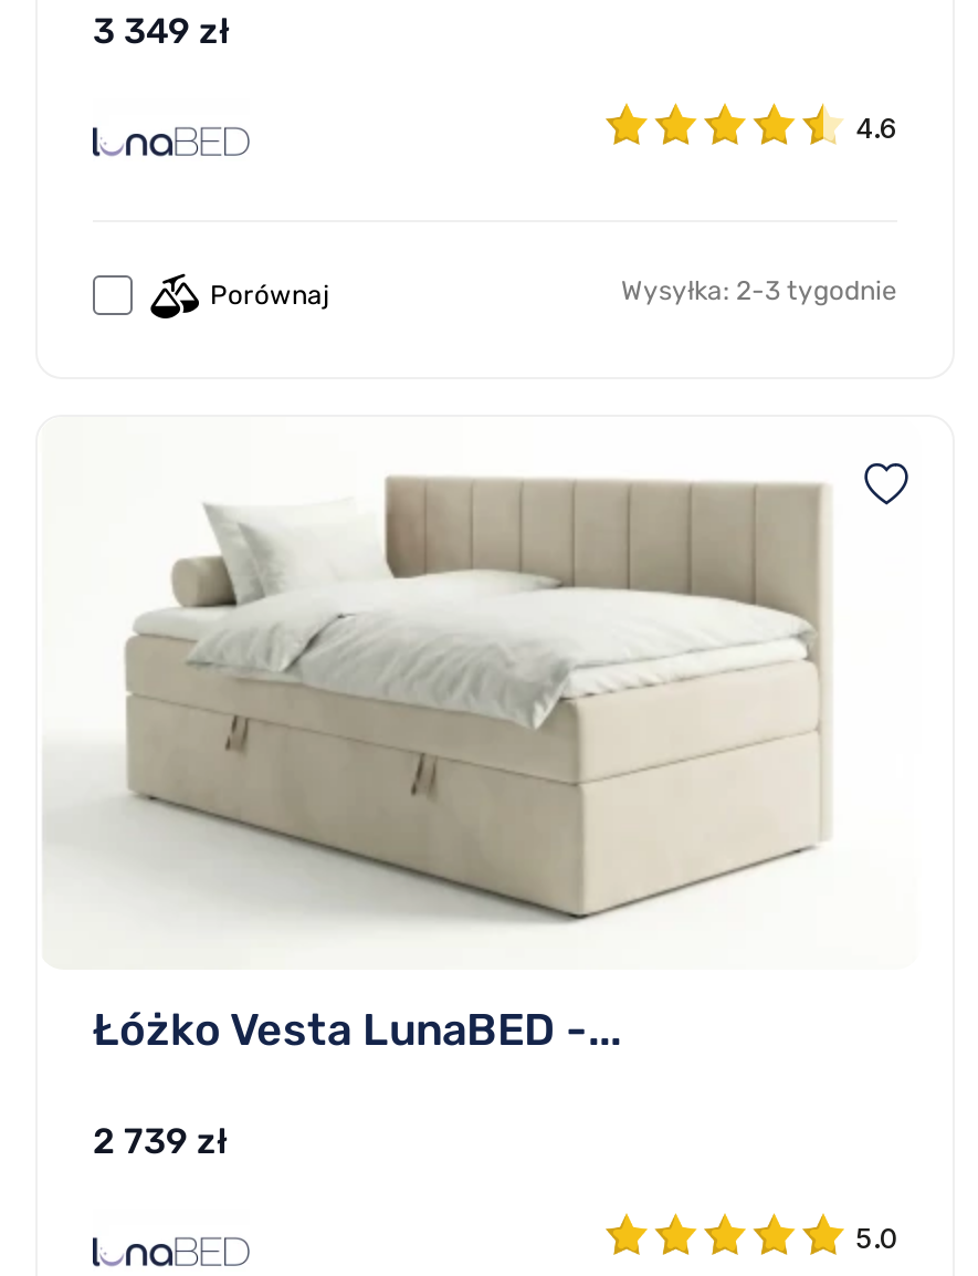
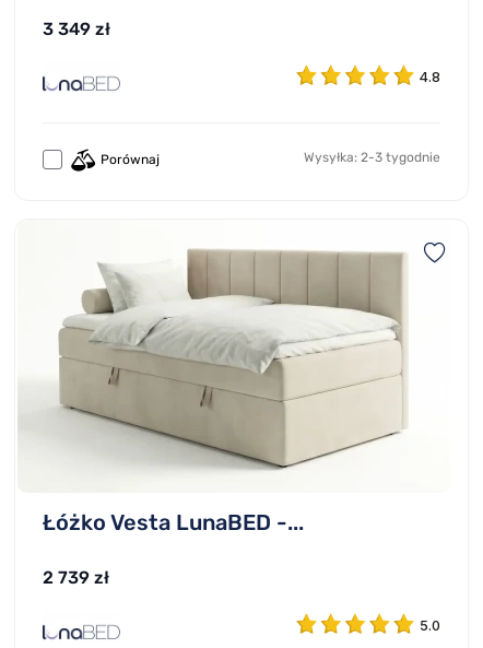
[855,111,897,144] 4.6 -> [420,69,440,85] 4.8

